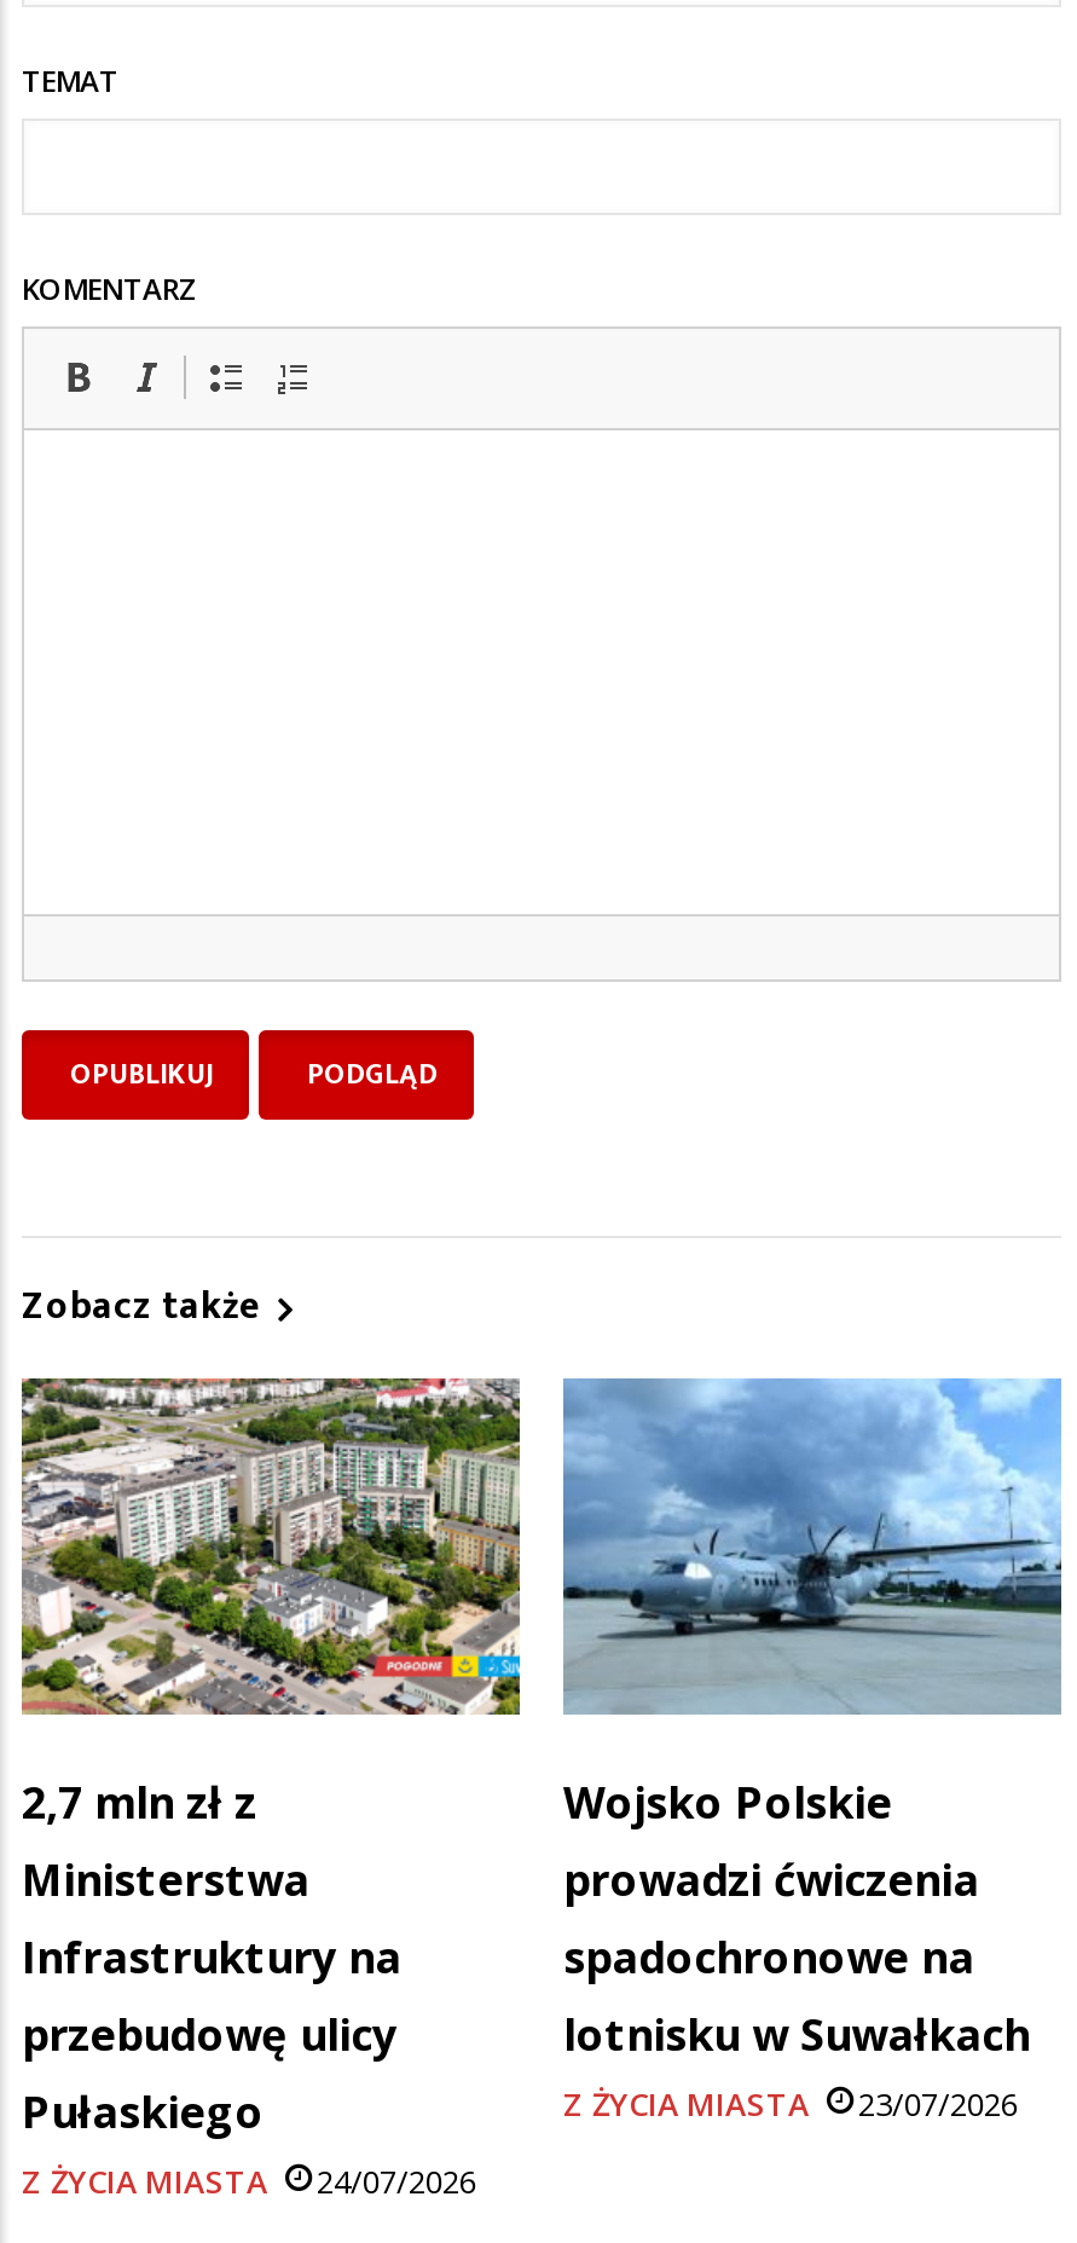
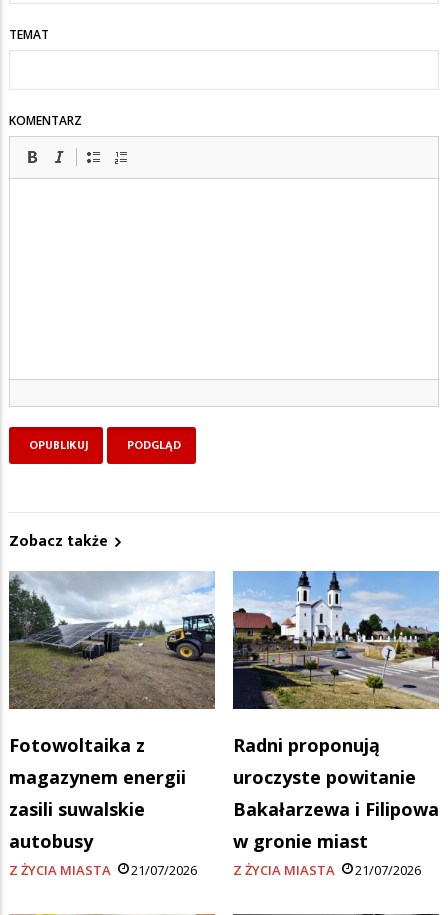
[19,1376,522,2139] [image] | 2,7 mln zł z | Ministerstwa | Infrastruktury na | przebudowę ulicy | Pułaskiego -> [8,571,216,853] [image] | Fotowoltaika z | magazynem energii | zasili suwalskie | autobusy
[561,1378,1064,2062] [image] | Wojsko Polskie | prowadzi ćwiczenia | spadochronowe na | lotnisku w Suwałkach -> [232,570,440,853] [image] | Radni proponują | uroczyste powitanie | Bakałarzewa i Filipowa | w gronie miast
[858,2081,1018,2125] 23/07/2026 -> [355,861,421,879] 21/07/2026
[317,2158,476,2202] 24/07/2026 -> [131,861,197,879] 21/07/2026

